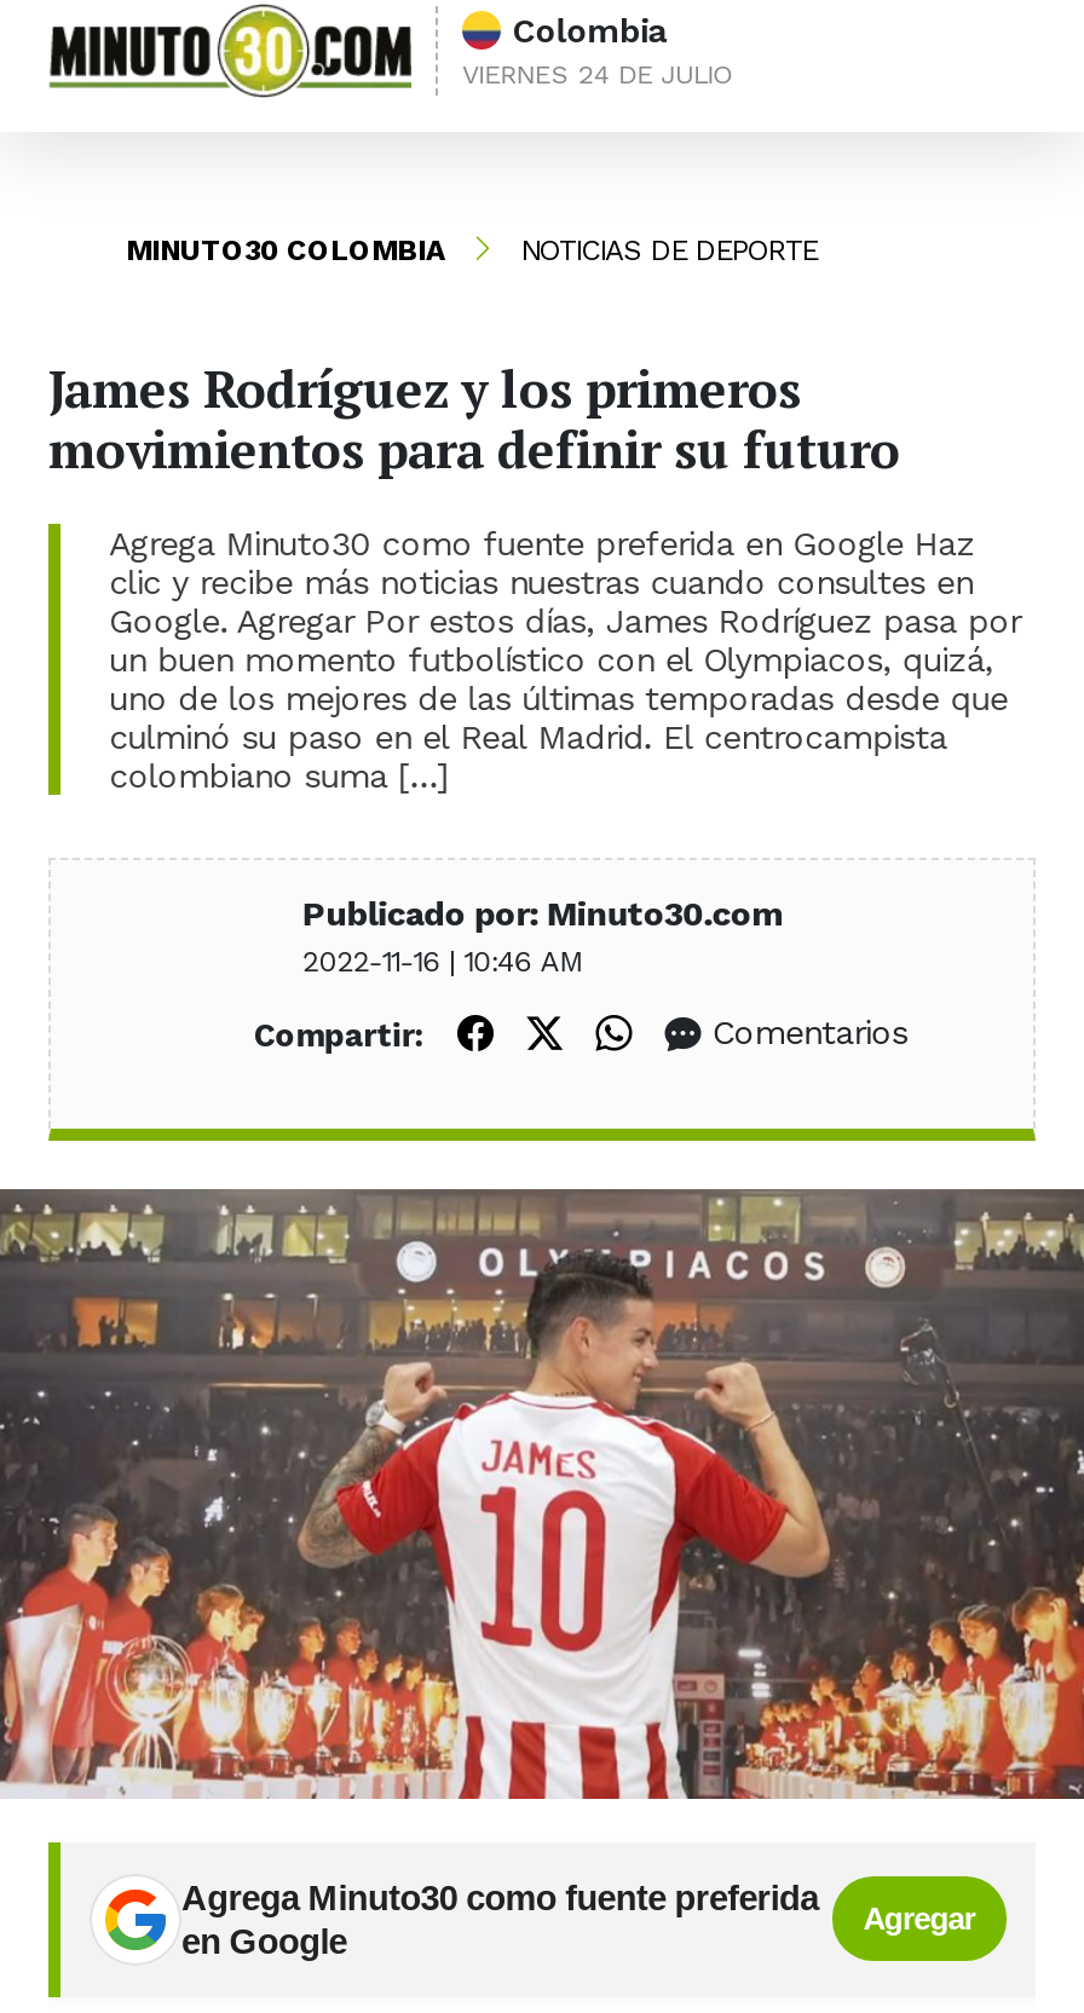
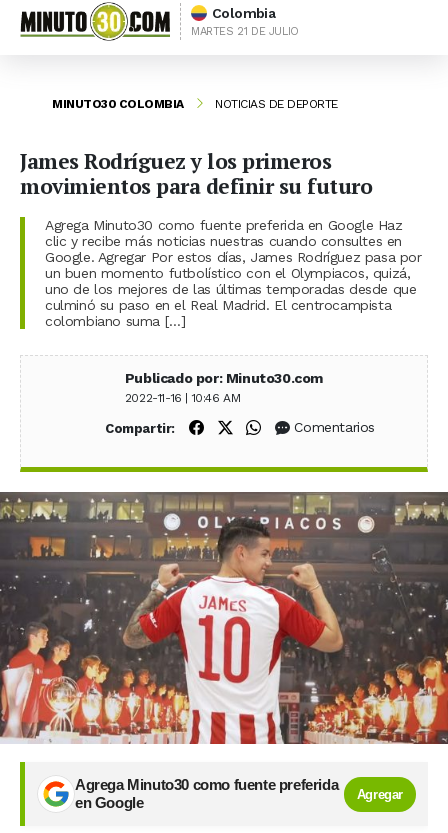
[462,59,734,90] VIERNES 24 DE JULIO -> [191,25,299,38] MARTES 21 DE JULIO

